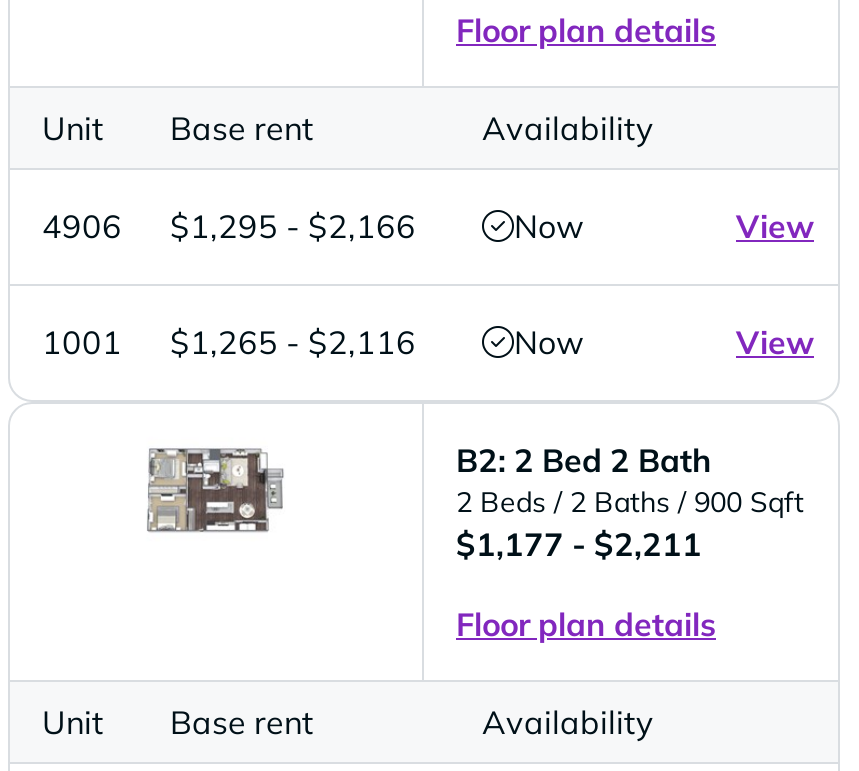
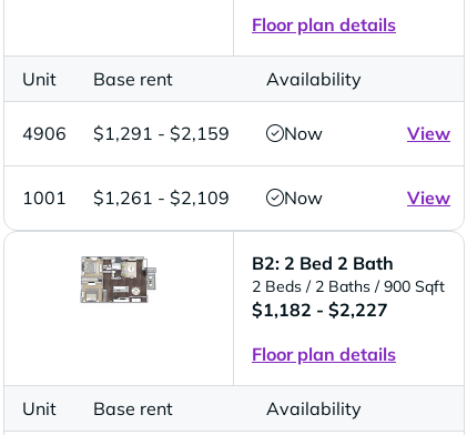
[42,206,416,246] 4906 $1,295 - $2,166 -> [22,122,230,144] 4906 $1,291 - $2,159
[42,322,416,362] 1001 $1,265 - $2,116 -> [22,186,230,209] 1001 $1,261 - $2,109
[456,524,702,564] $1,177 - $2,211 -> [252,299,388,321] $1,182 - $2,227

